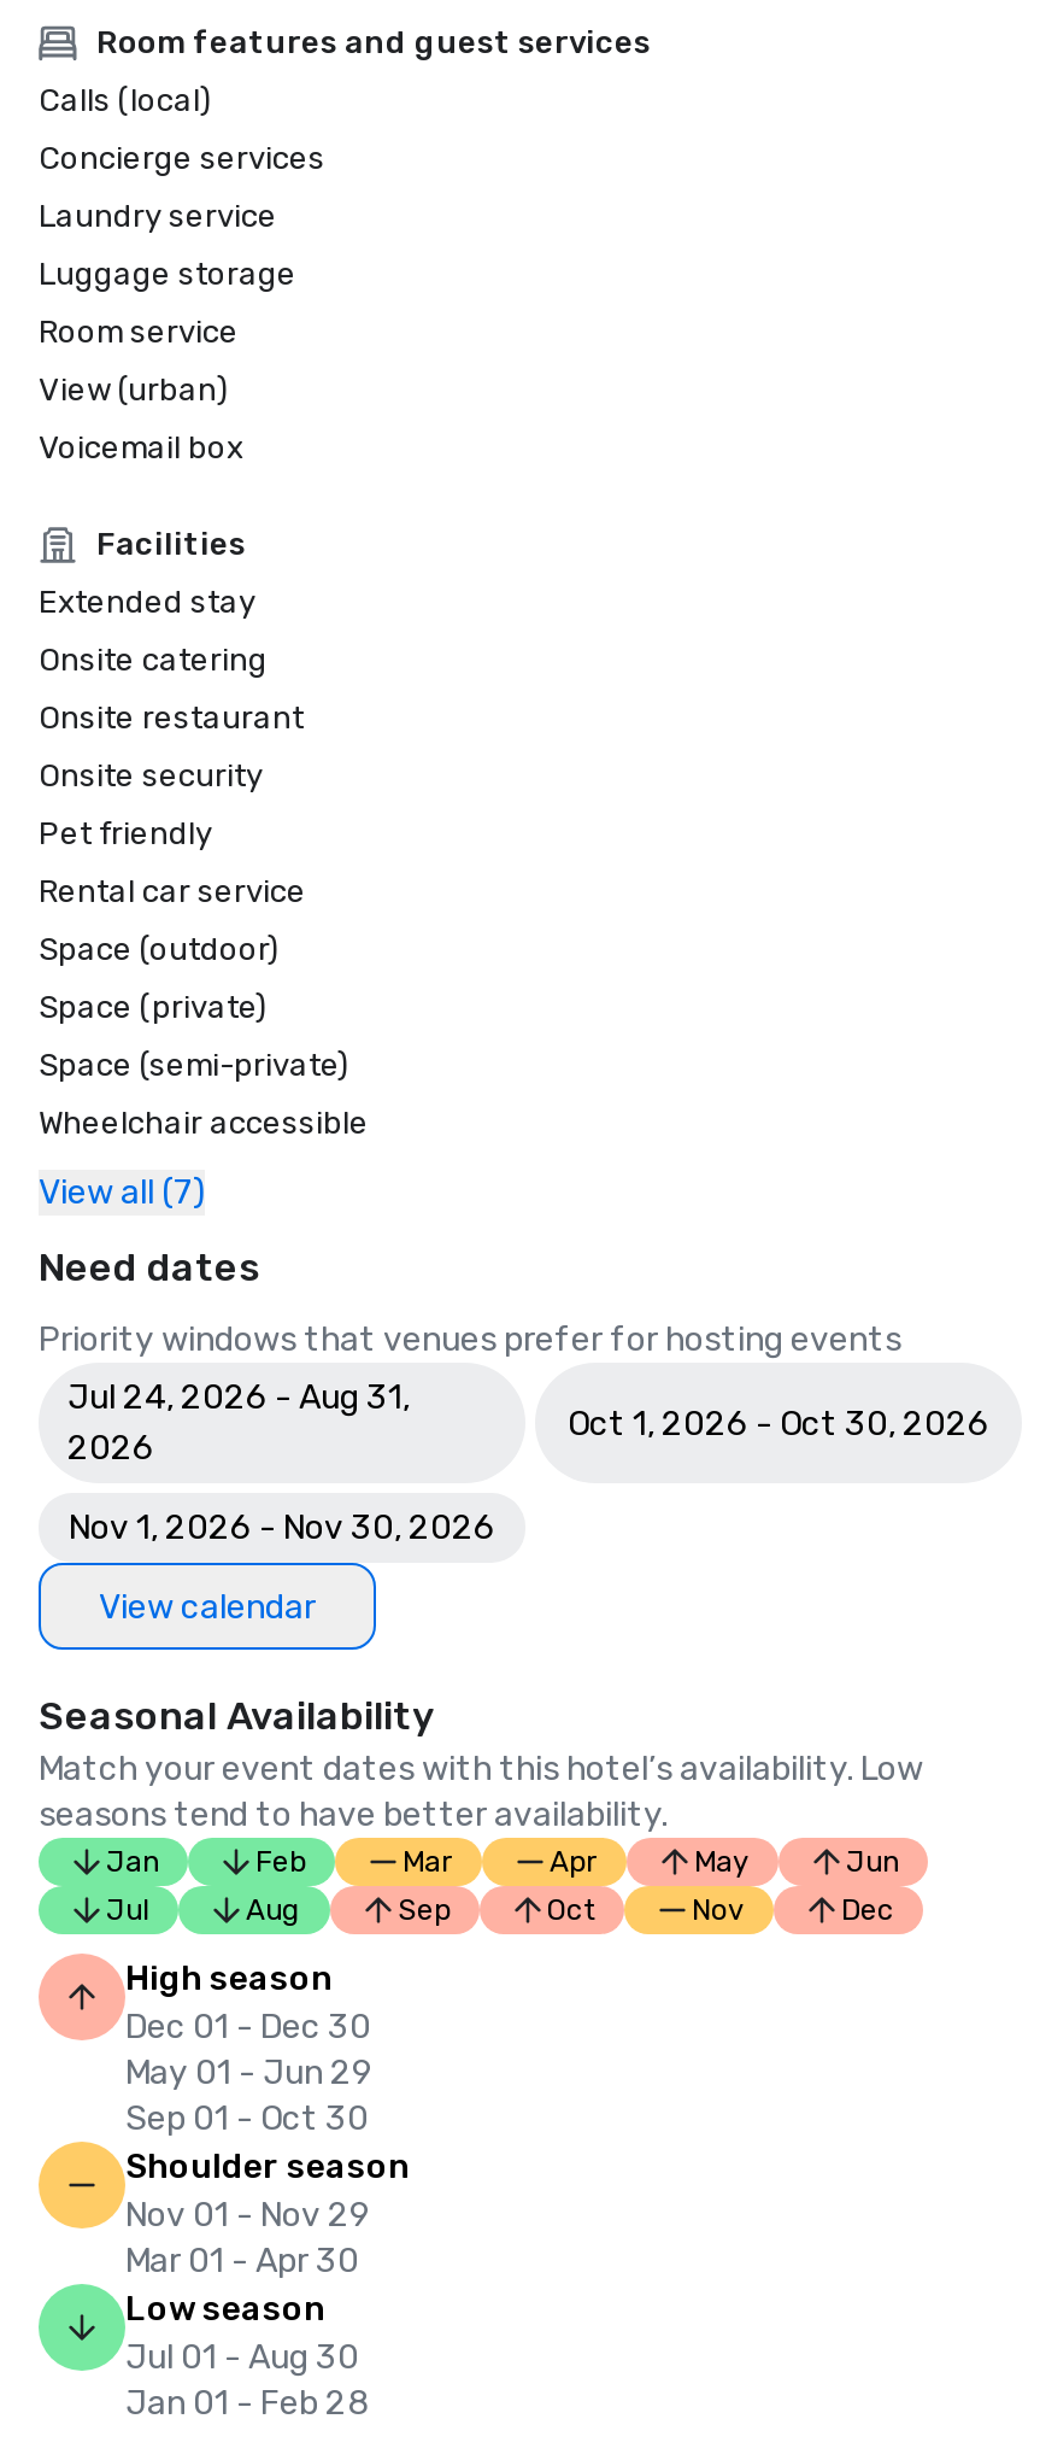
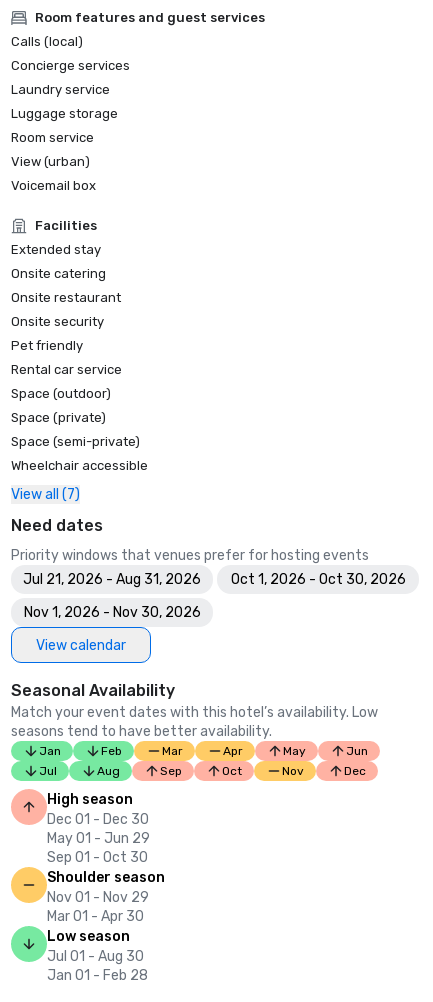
[67,1377,410,1469] Jul 24, 2026 - Aug 31, | 2026 -> [23,571,201,588] Jul 21, 2026 - Aug 31, 2026

